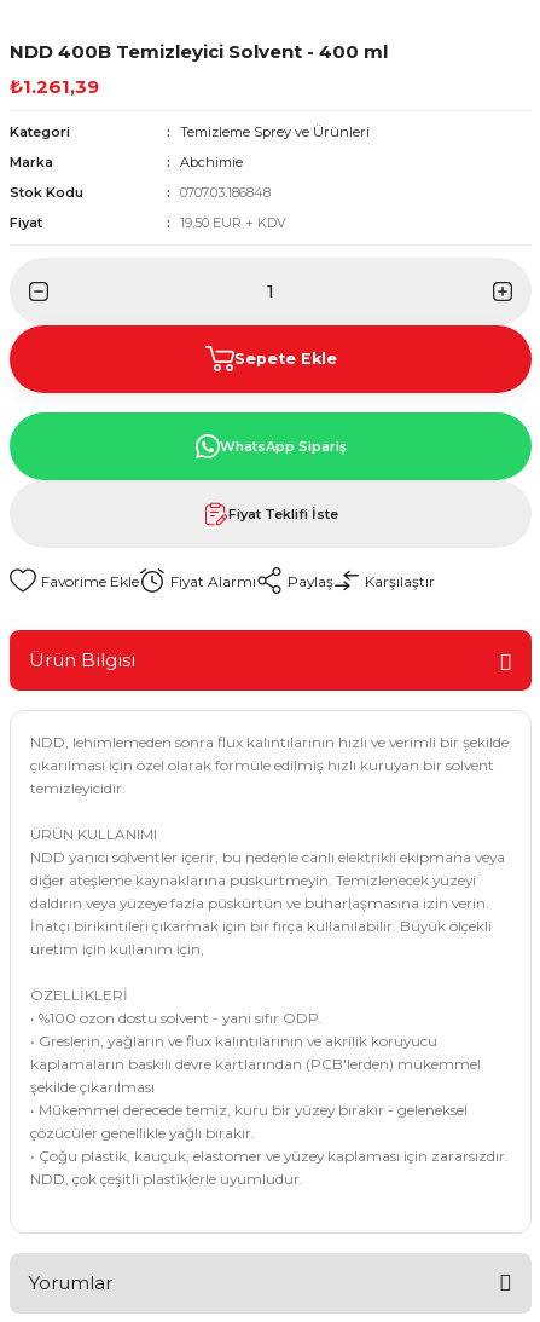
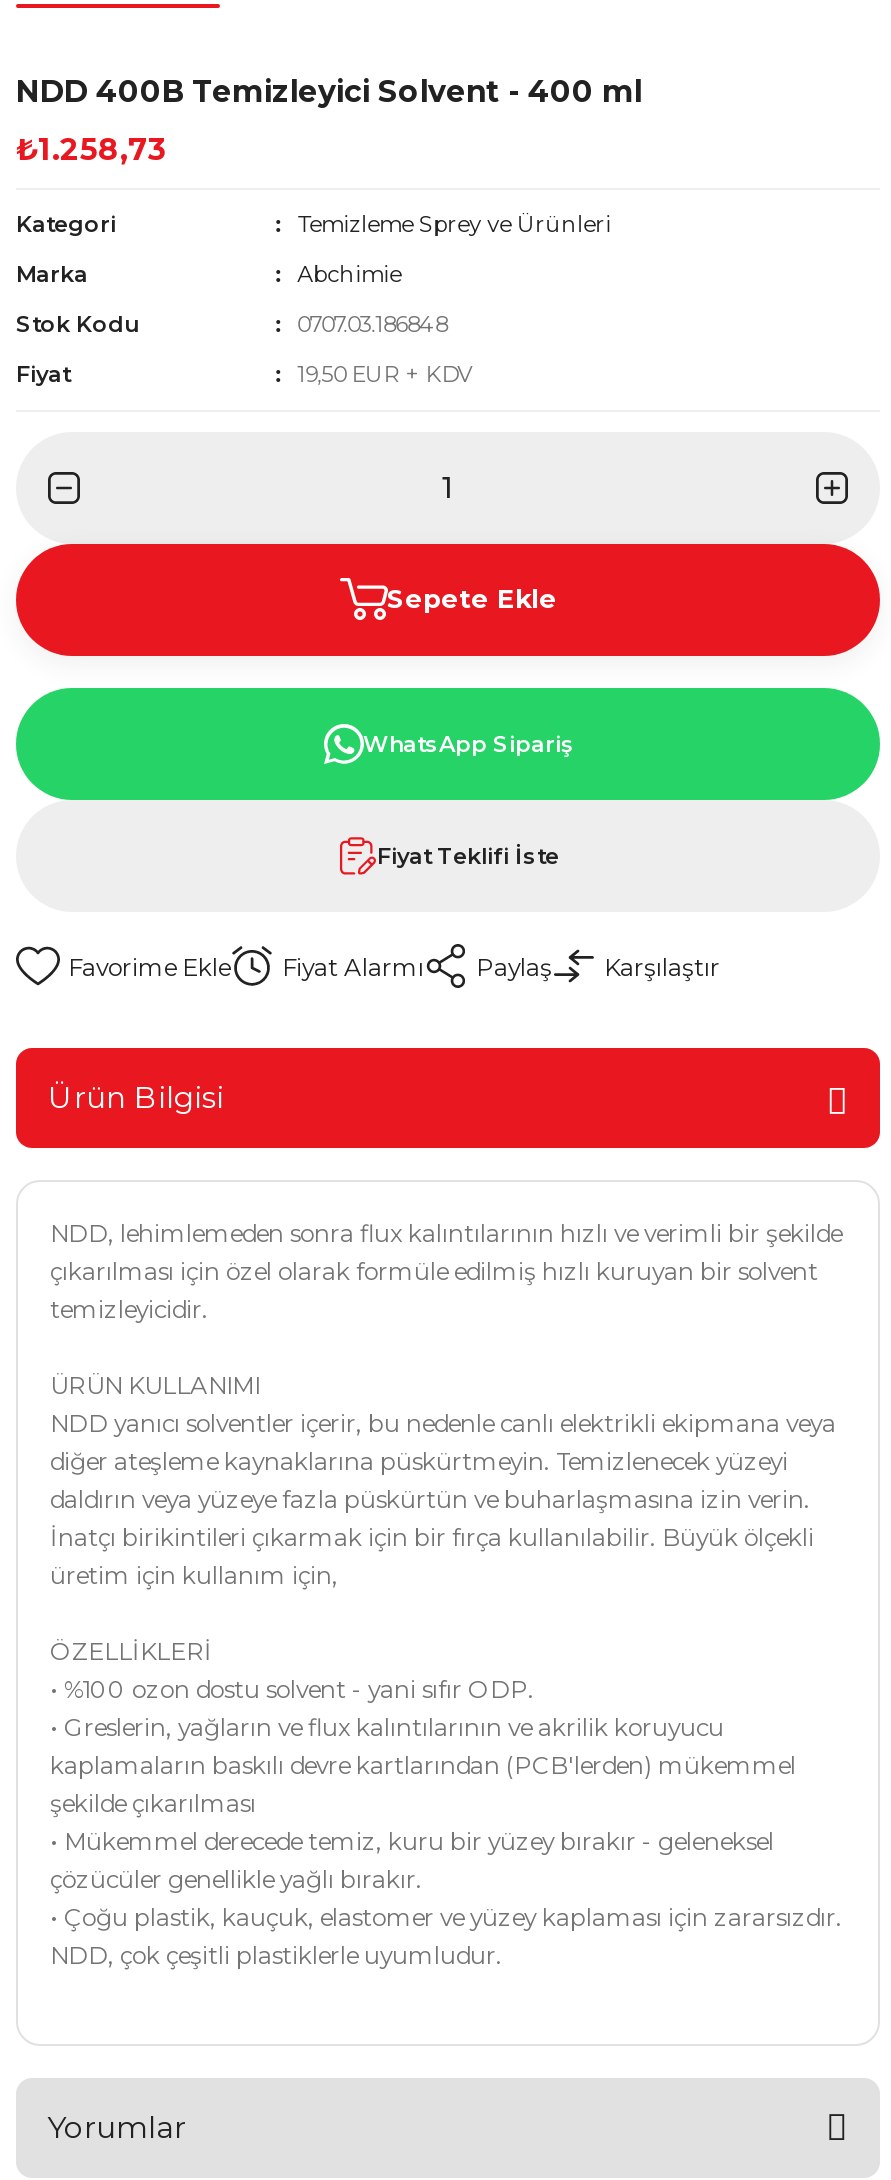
[10,75,99,98] ₺1.261,39 -> [16,130,168,168] ₺1.258,73

